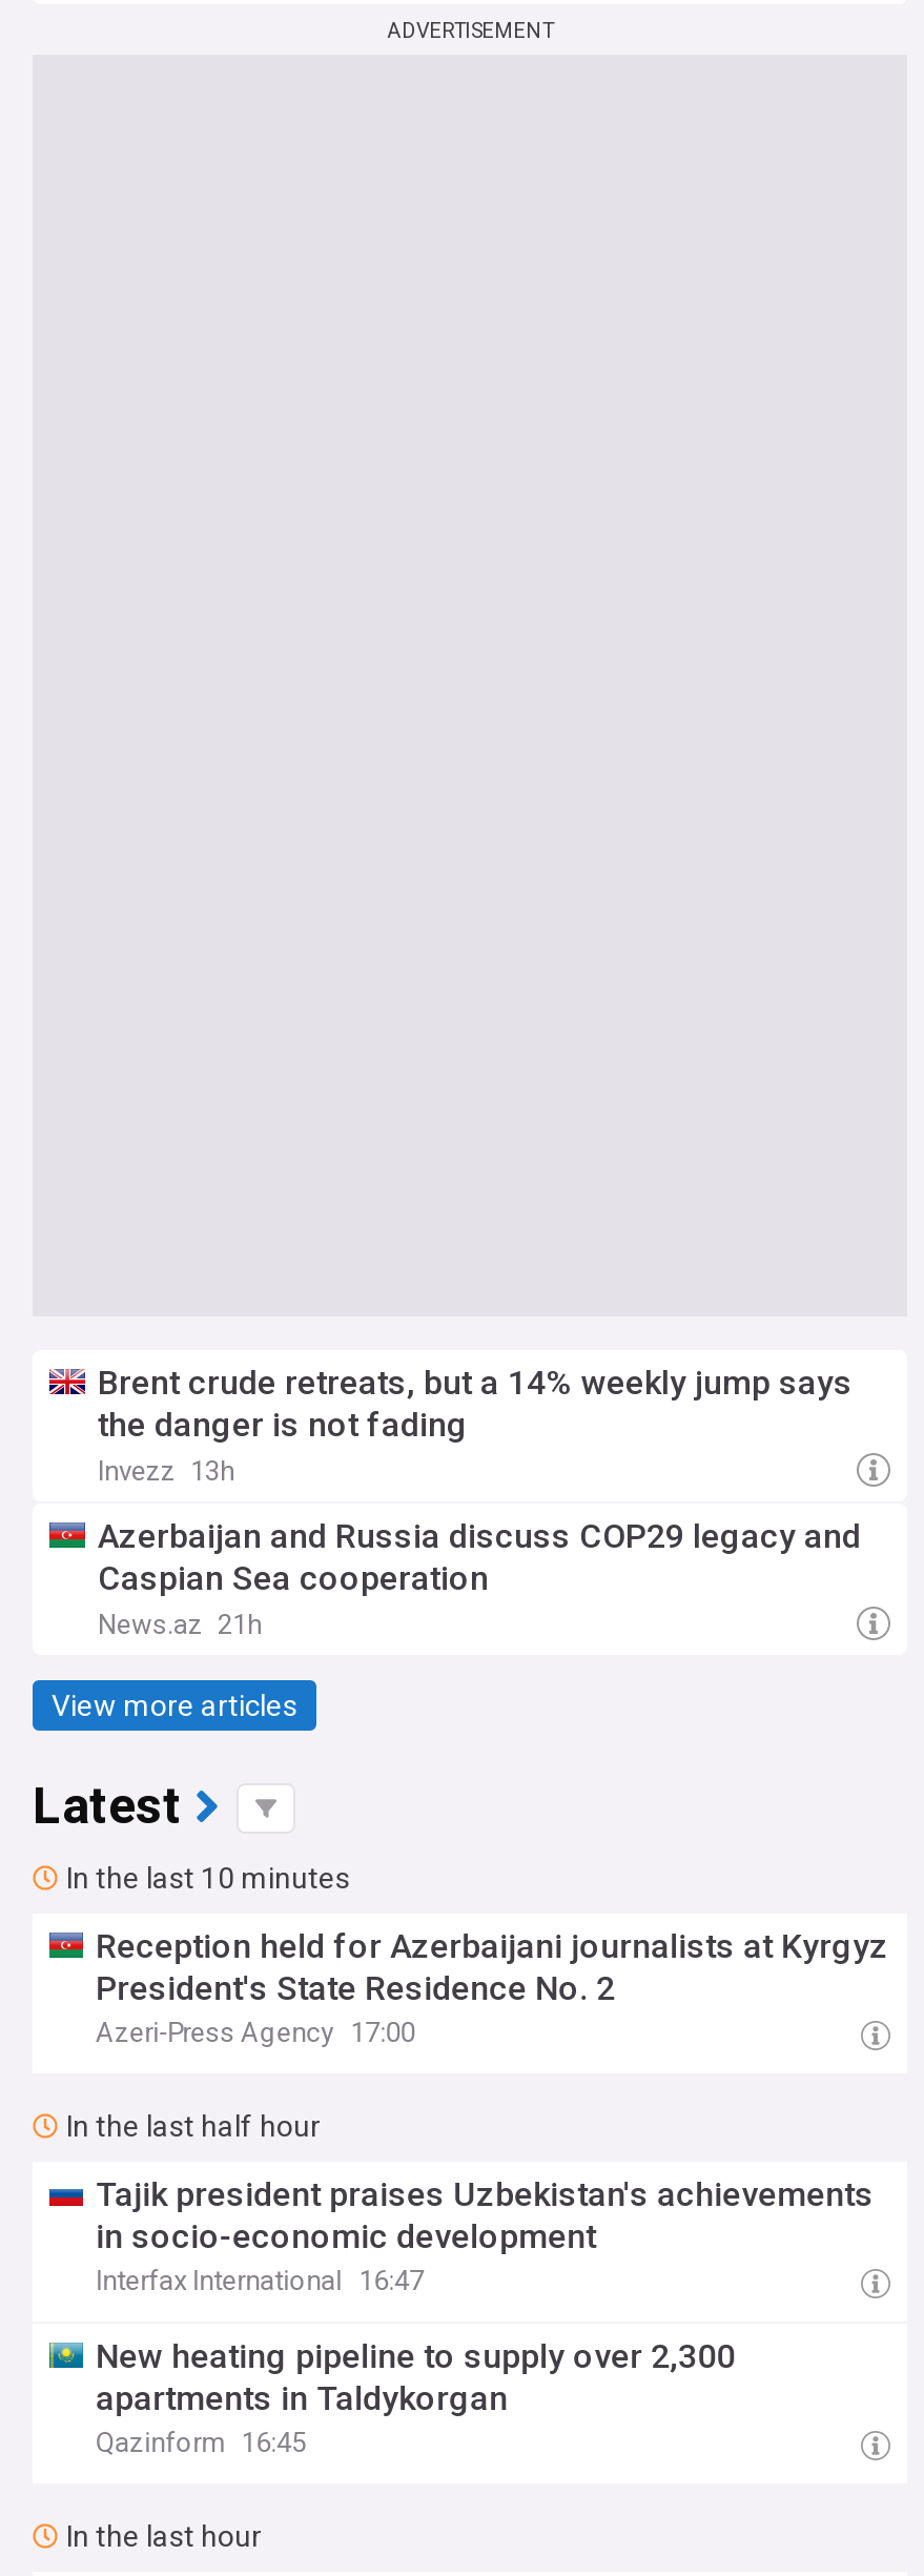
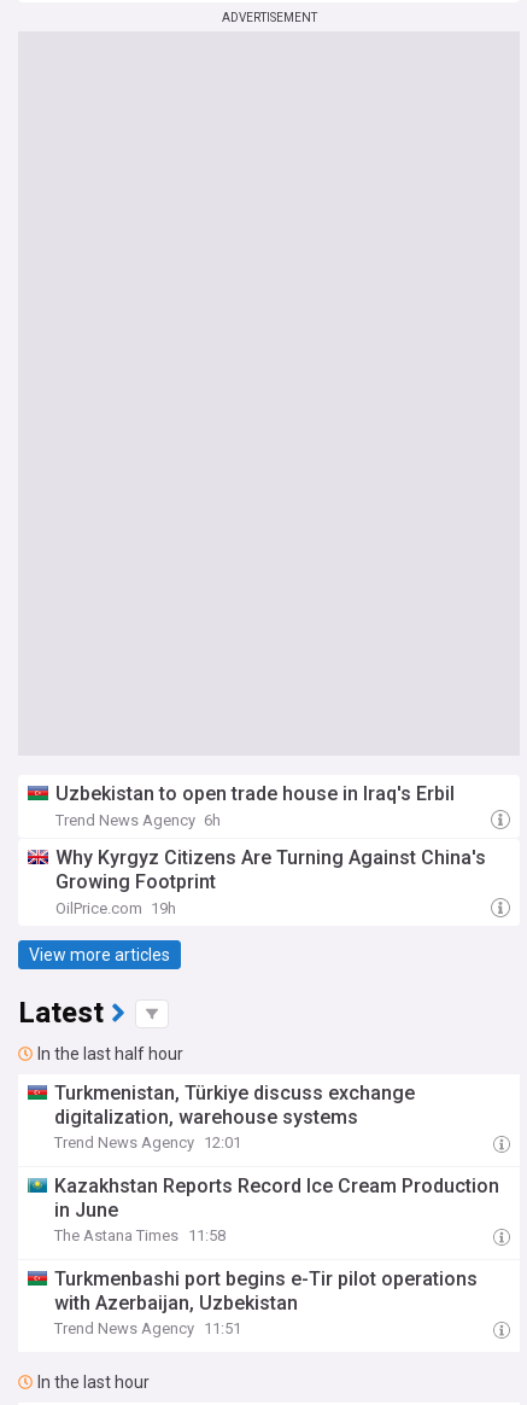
[98,1363,853,1487] Brent crude retreats, but a 14% weekly jump says | the danger is not fading | Invezz 13h -> [55,782,455,829] Uzbekistan to open trade house in Iraq's Erbil | Trend News Agency 6h
[98,1516,861,1640] Azerbaijan and Russia discuss COP29 legacy and | Caspian Sea cooperation | News.az 21h -> [55,846,486,917] Why Kyrgyz Citizens Are Turning Against China's | Growing Footprint | OilPrice.com 19h
[66,1861,888,2048] In the last 10 minutes | Reception held for Azerbaijani journalists at Kyrgyz | President's State Residence No. 2 | Azeri-Press Agency 17:00 -> none
moved [66,2109,321,2143] -> [37,1044,183,1063]: In the last half hour
[96,2174,874,2458] Tajik president praises Uzbekistan's achievements | in socio-economic development | Interfax International 16:47 | New heating pipeline to supply over 2,300 | apartments in Taldykorgan | Qazinform 16:45 -> [54,1082,499,1337] Turkmenistan, Türkiye discuss exchange | digitalization, warehouse systems | Trend News Agency 12:01 | Kazakhstan Reports Record Ice Cream Production | in June | The Astana Times 11:58 | Turkmenbashi port begins e-Tir pilot operations | with Azerbaijan, Uzbekistan | Trend News Agency 11:51

